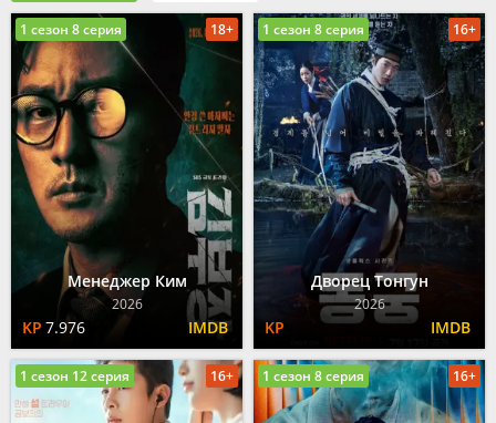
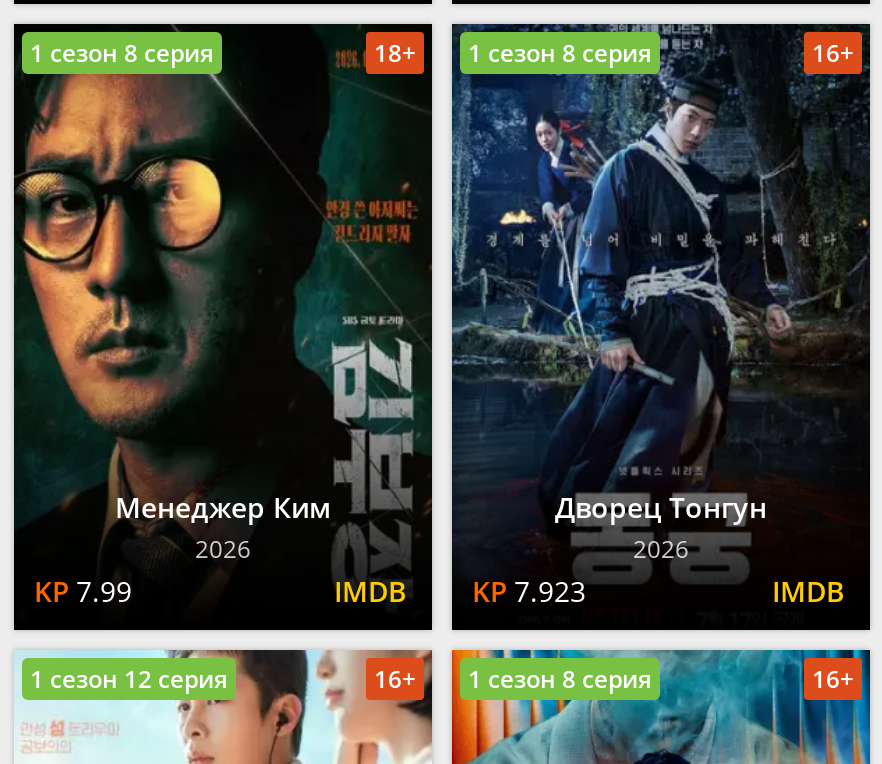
[45,317,85,338] 7.976 -> [76,573,132,611] 7.99
none -> [514,573,586,611] 7.923

